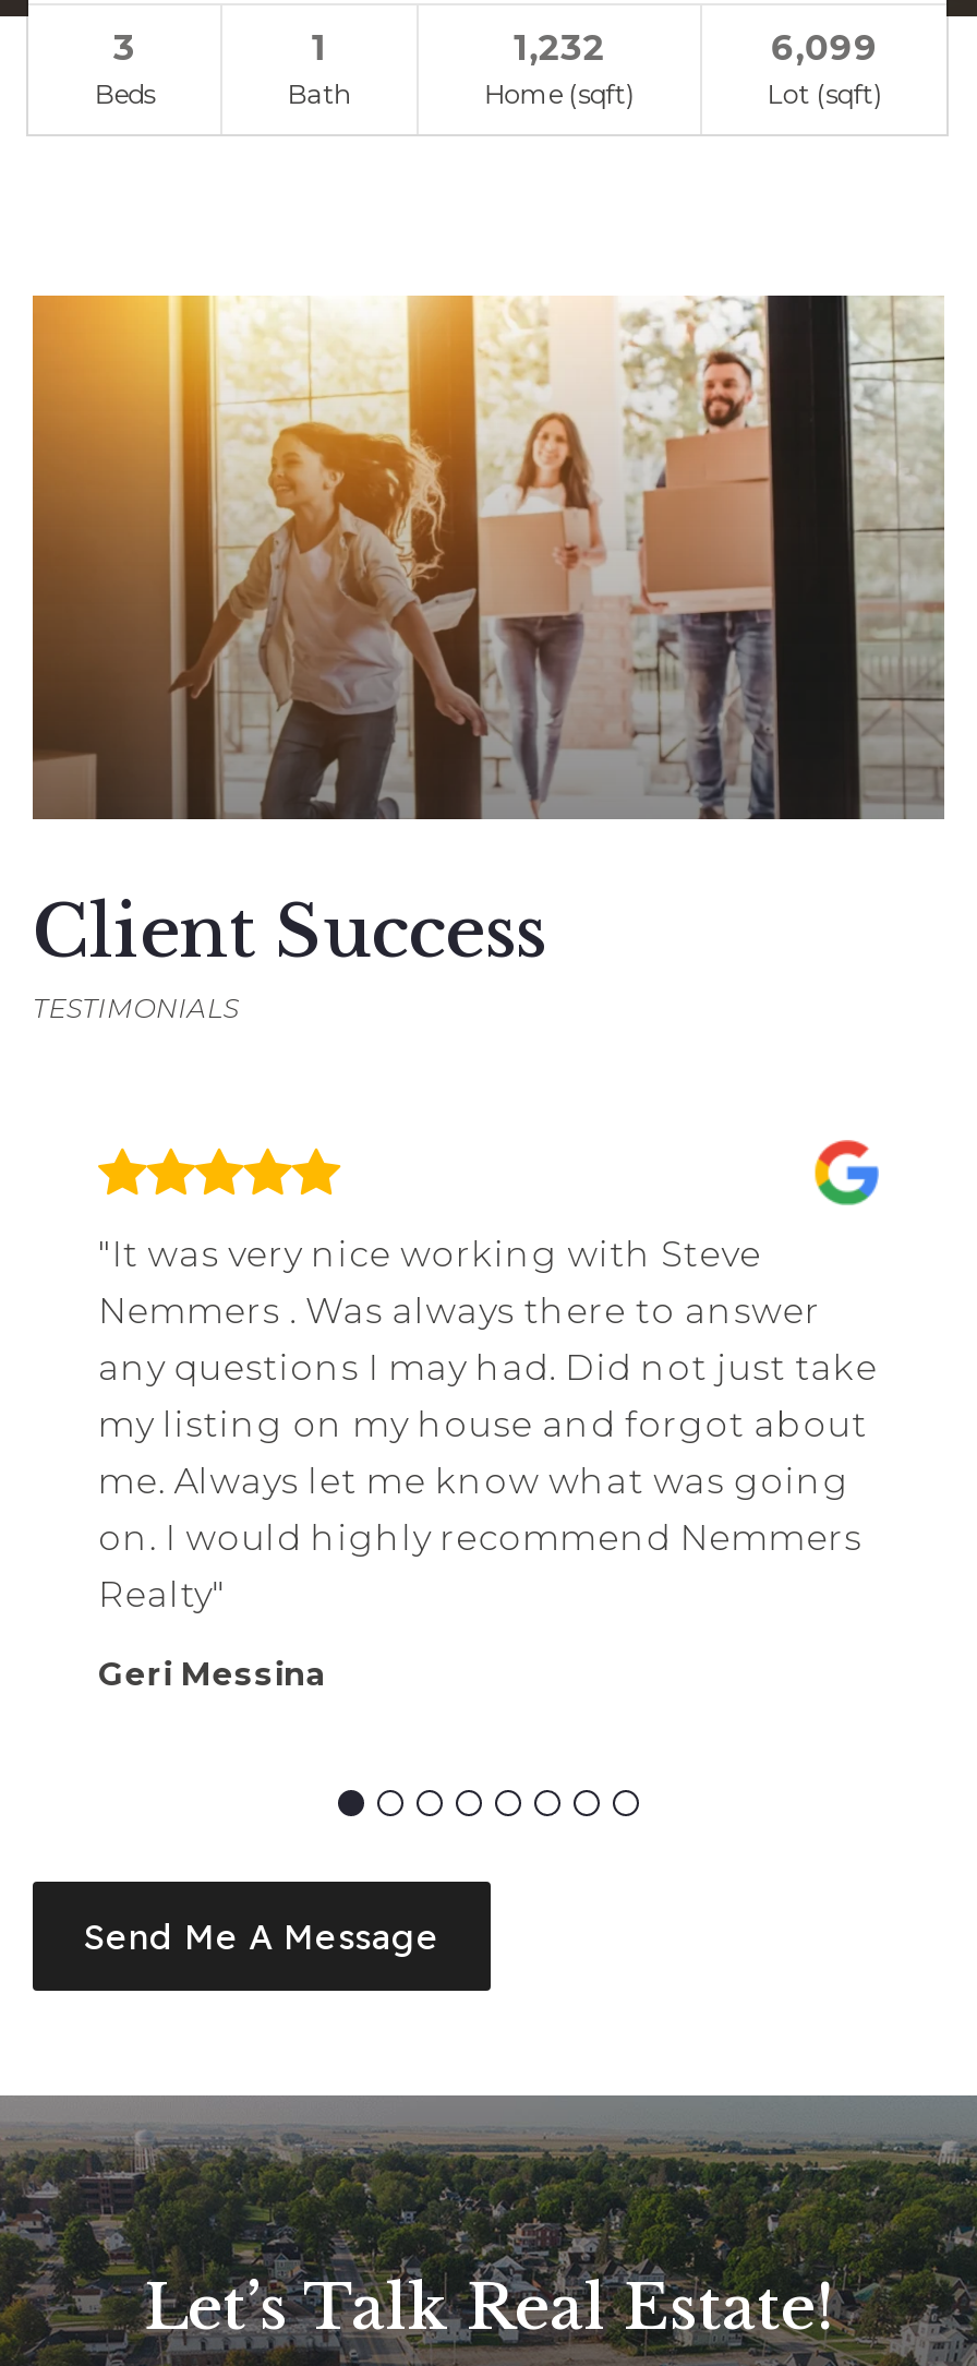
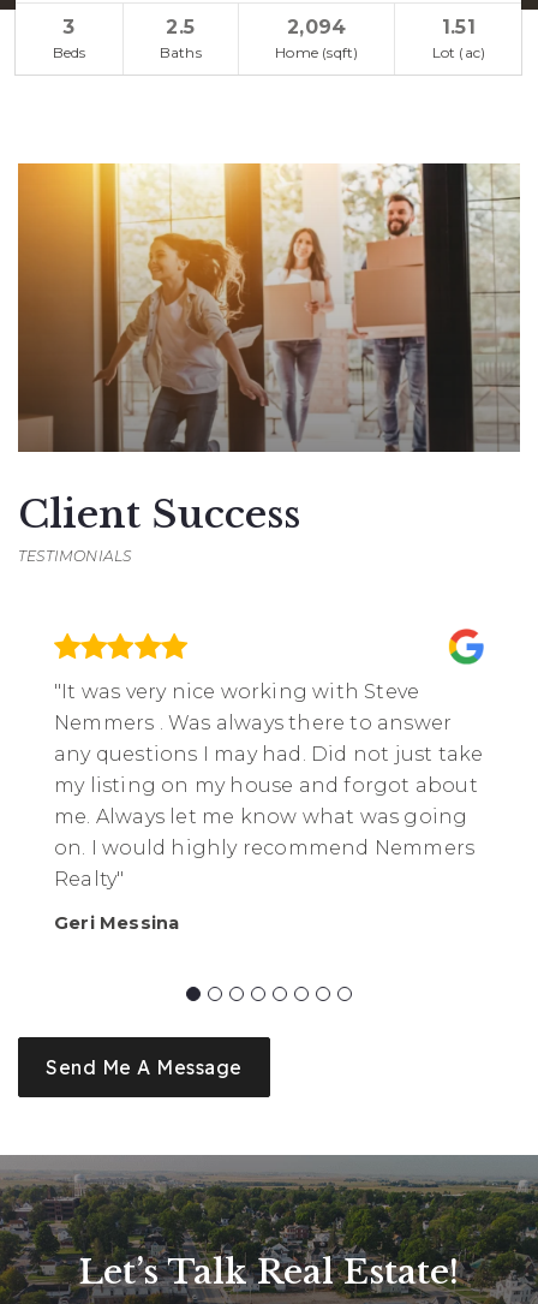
[287,27,352,110] 1 | Bath -> [159,15,202,61] 2.5 | Baths
[514,27,605,68] 1,232 -> [287,15,346,38] 2,094
[771,27,878,68] 6,099 -> [442,15,475,38] 1.51
[767,77,883,110] Lot (sqft) -> [432,43,486,61] Lot (ac)

